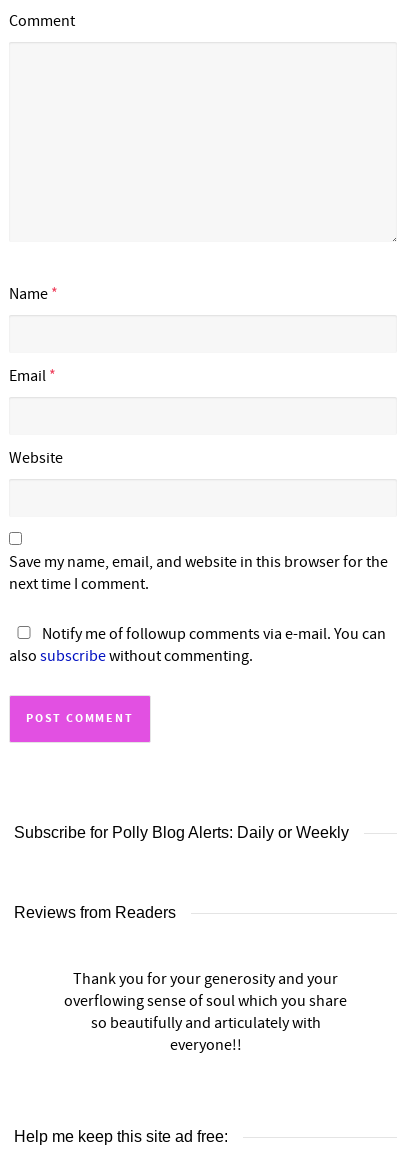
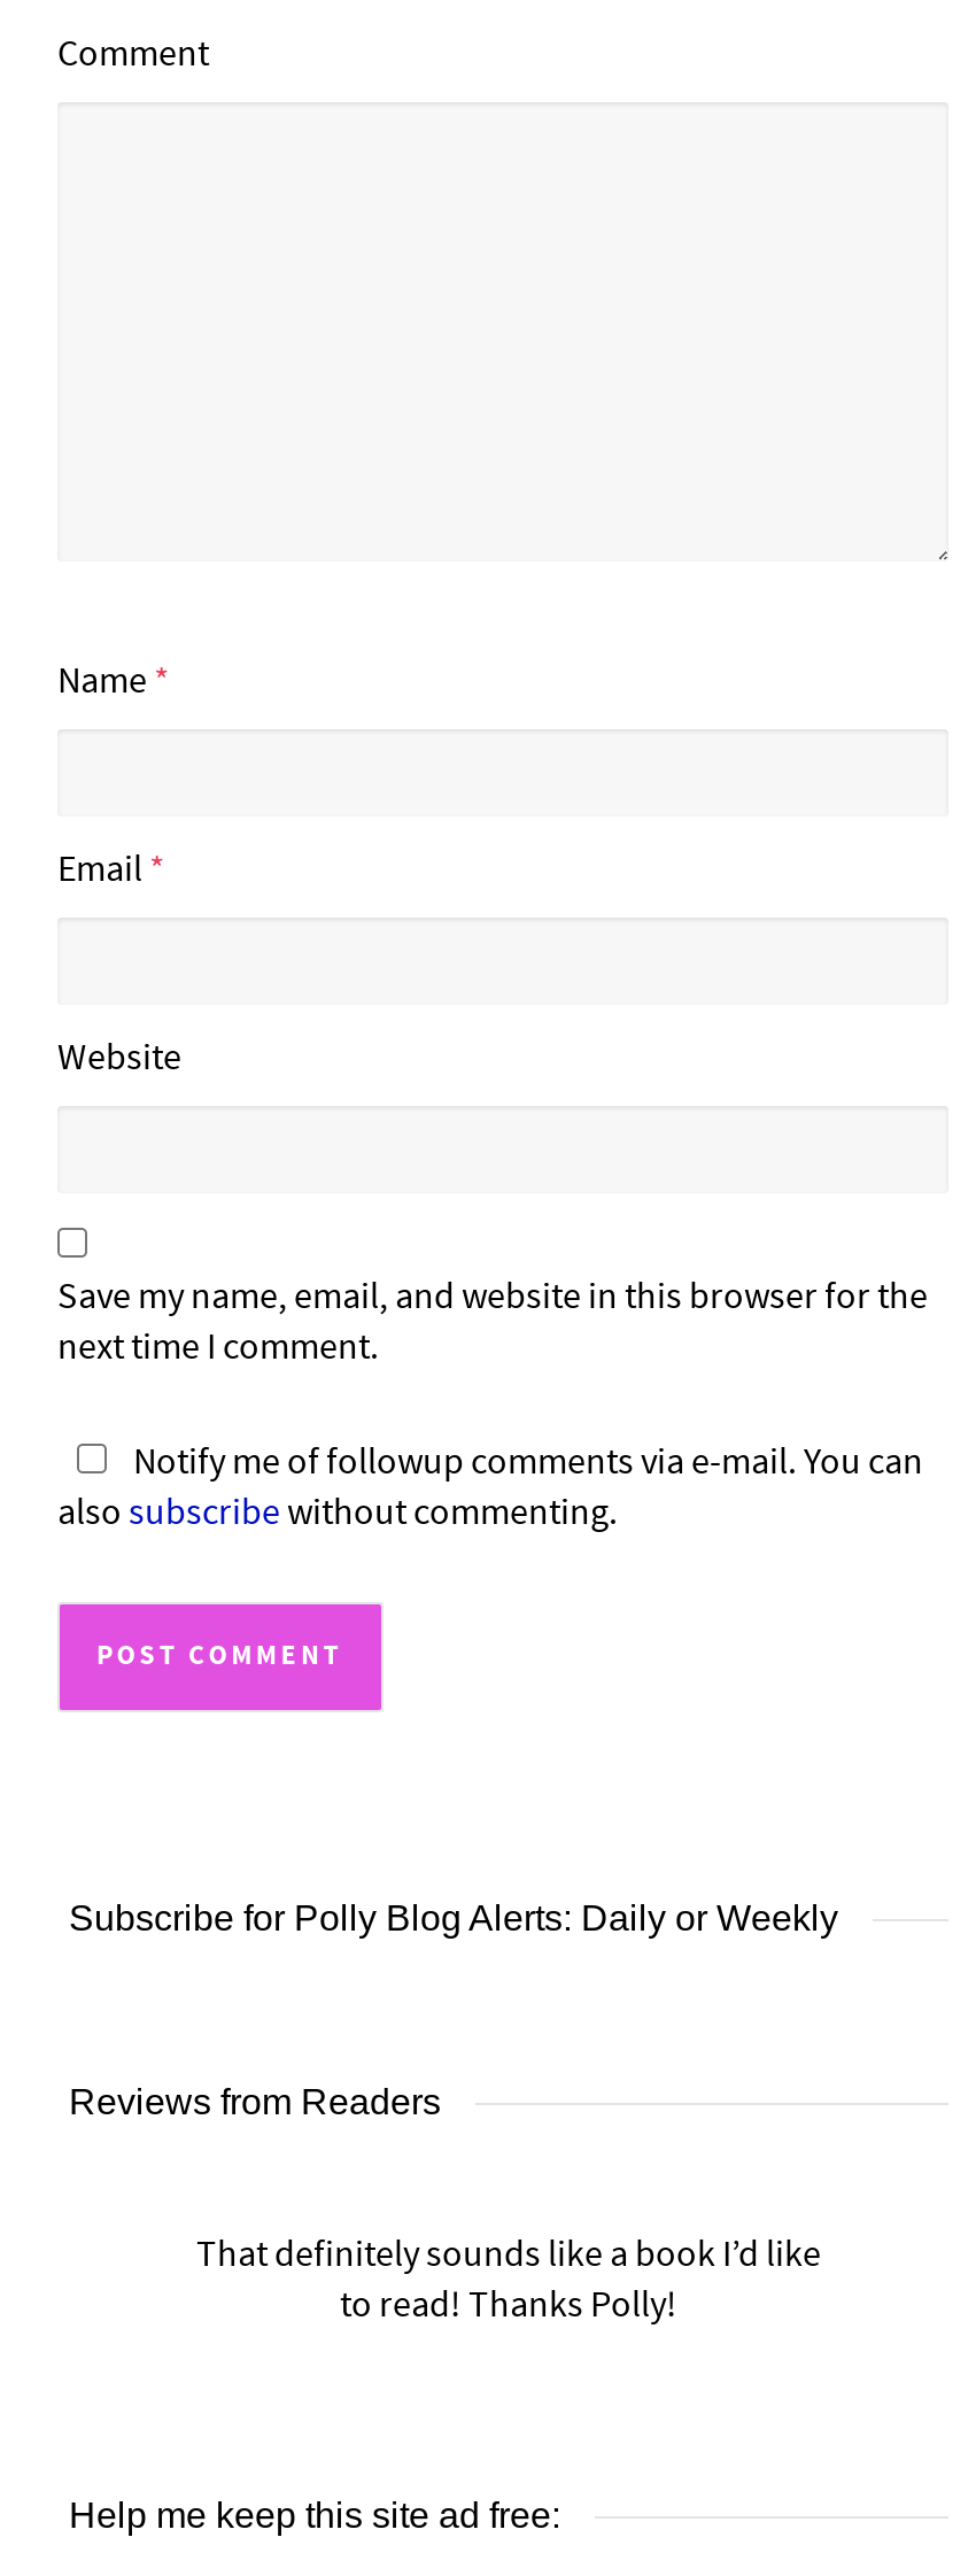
[64,969,347,1055] Thank you for your generosity and your | overflowing sense of soul which you share | so beautifully and articulately with | everyone!! -> [196,2232,821,2328] That definitely sounds like a book I’d like | to read! Thanks Polly!

